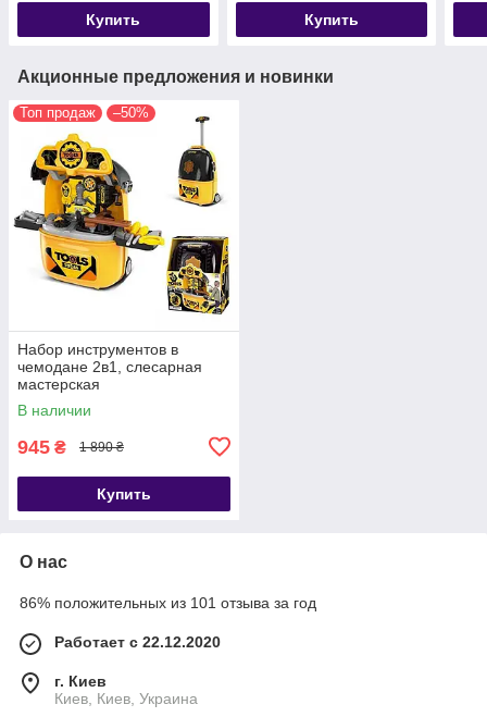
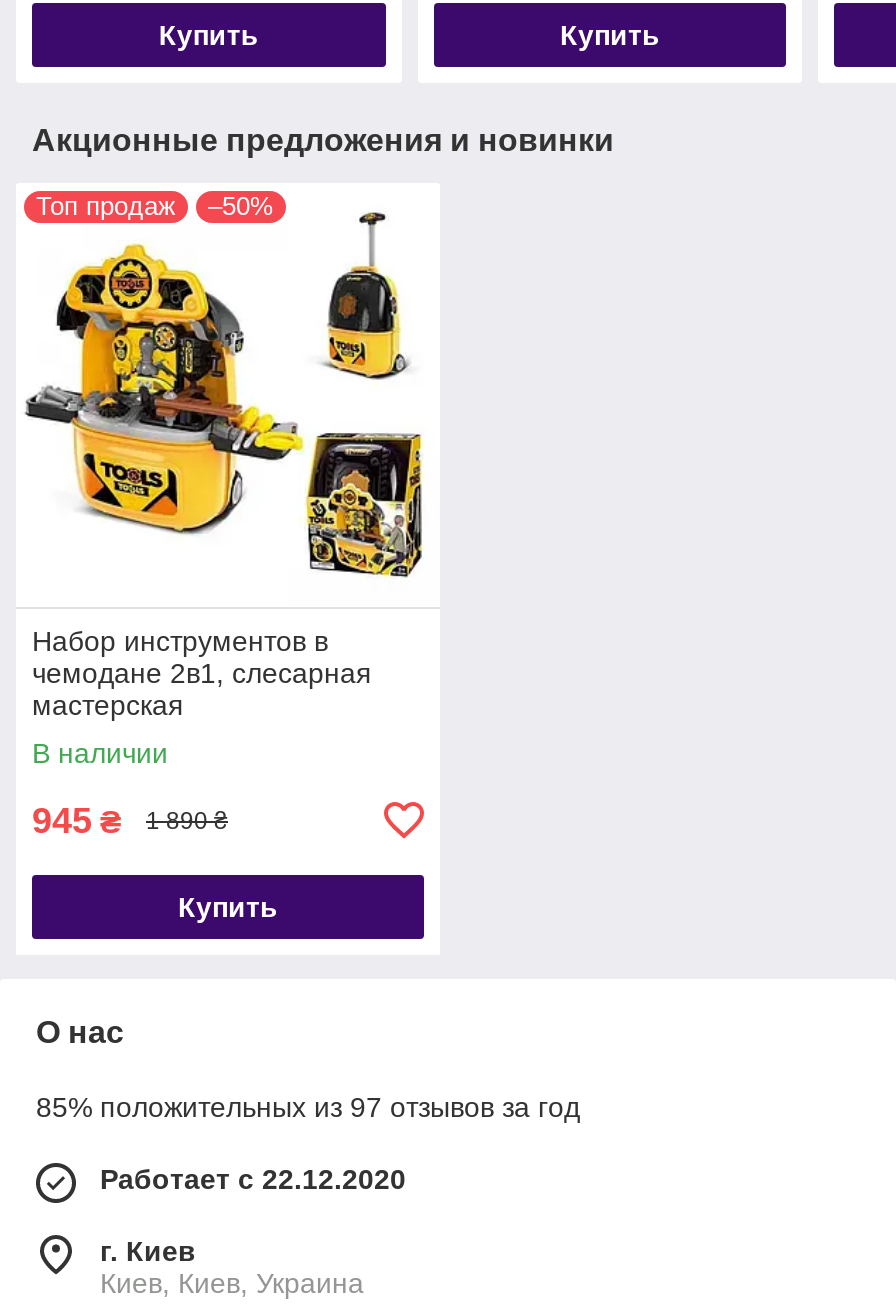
[20,594,316,611] 86% положительных из 101 отзыва за год -> [36,1091,580,1123] 85% положительных из 97 отзывов за год

